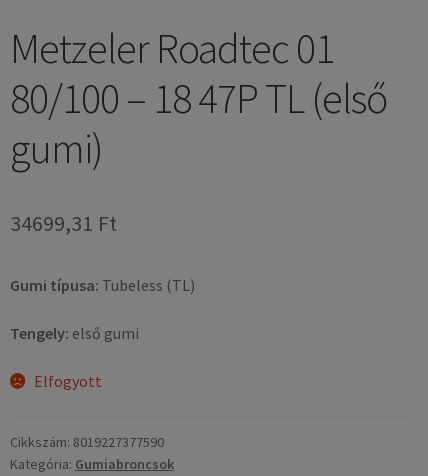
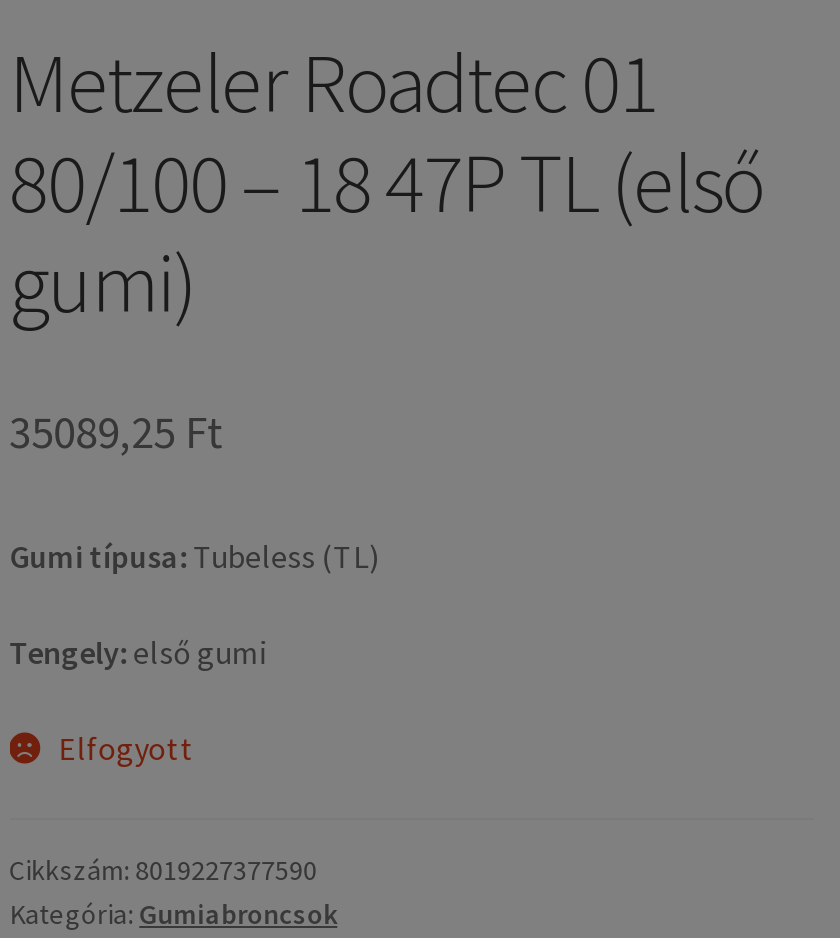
[10,209,117,237] 34699,31 Ft -> [9,404,223,460] 35089,25 Ft

